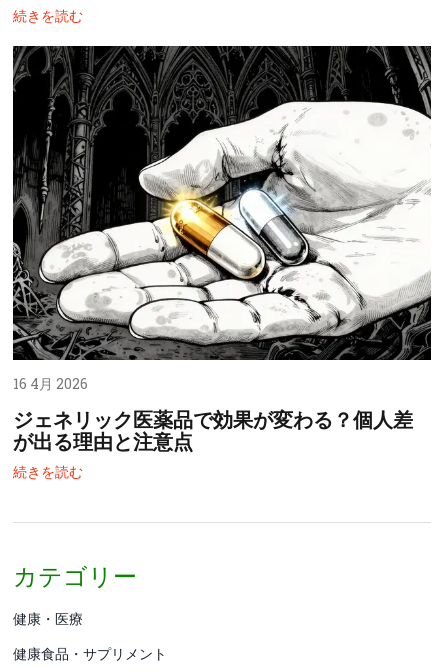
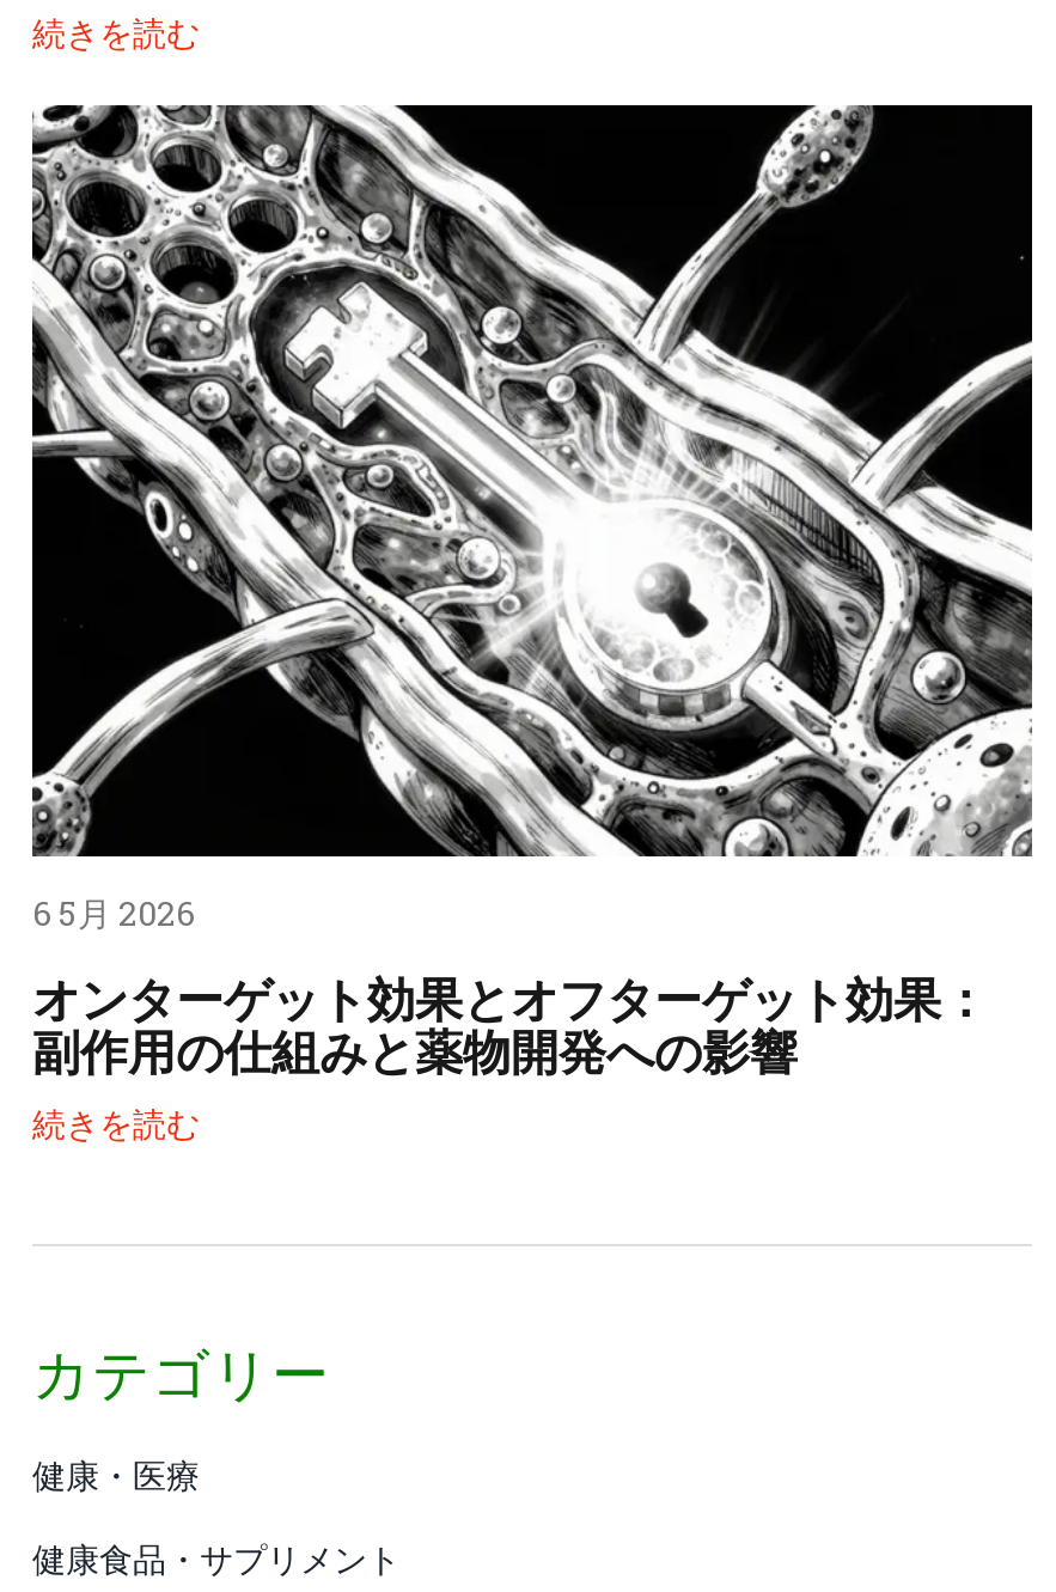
[12,45,432,393] [image] | 16 4月 2026 -> [32,103,1034,935] [image] | 6 5月 2026
[13,406,413,454] ジェネリック医薬品で効果が変わる？個人差 | が出る理由と注意点 -> [32,966,989,1081] オンターゲット効果とオフターゲット効果： | 副作用の仕組みと薬物開発への影響

